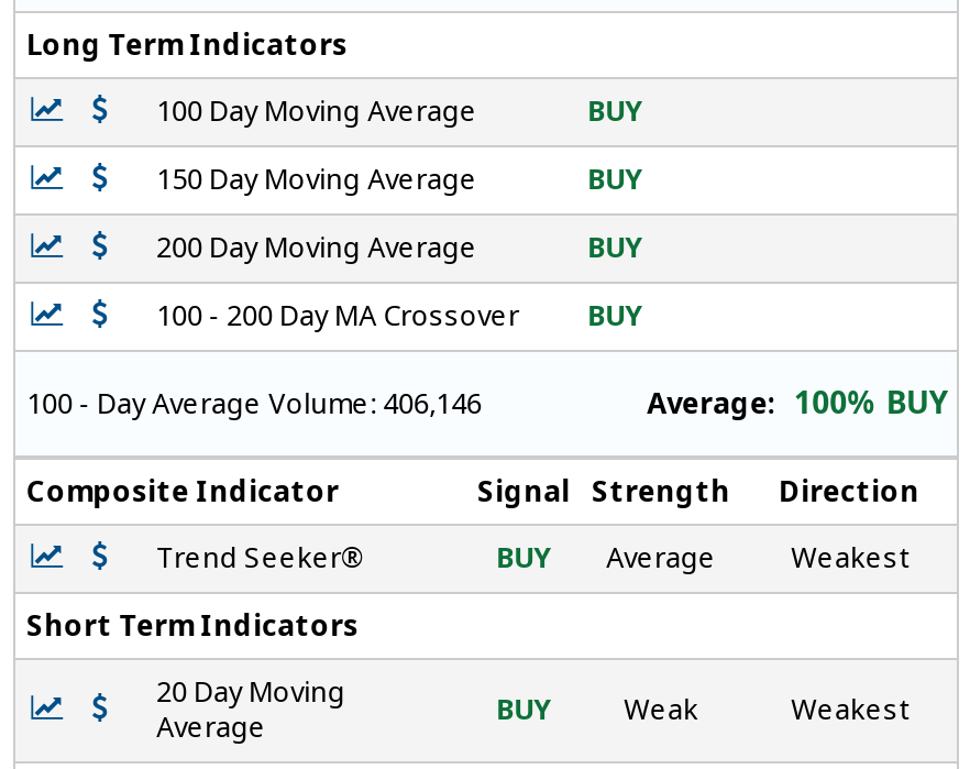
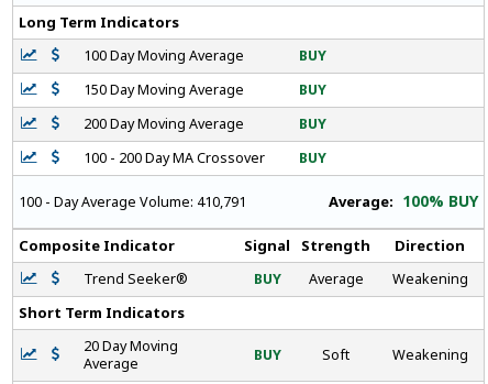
[27,386,482,423] 100 - Day Average Volume: 406,146 -> [19,193,246,212] 100 - Day Average Volume: 410,791
[791,540,908,577] Weakest -> [392,270,468,289] Weakening
[624,692,908,729] Weak | Weakest -> [322,346,468,365] Soft | Weakening

